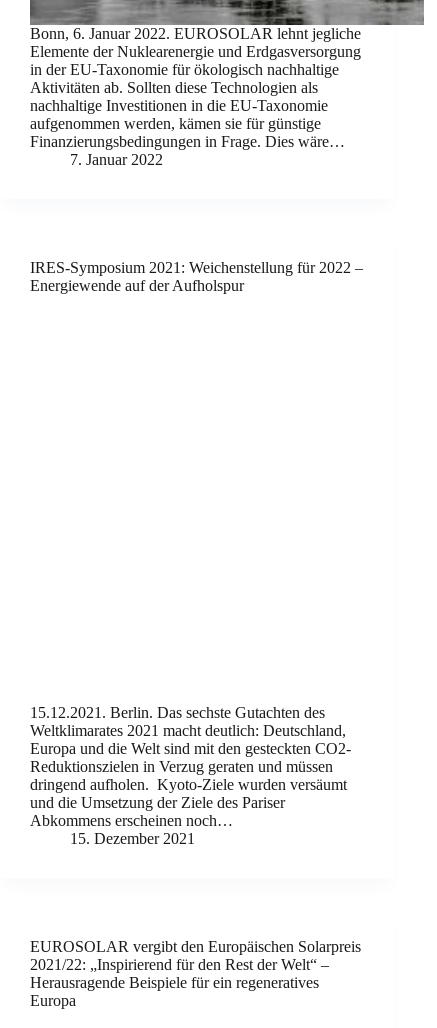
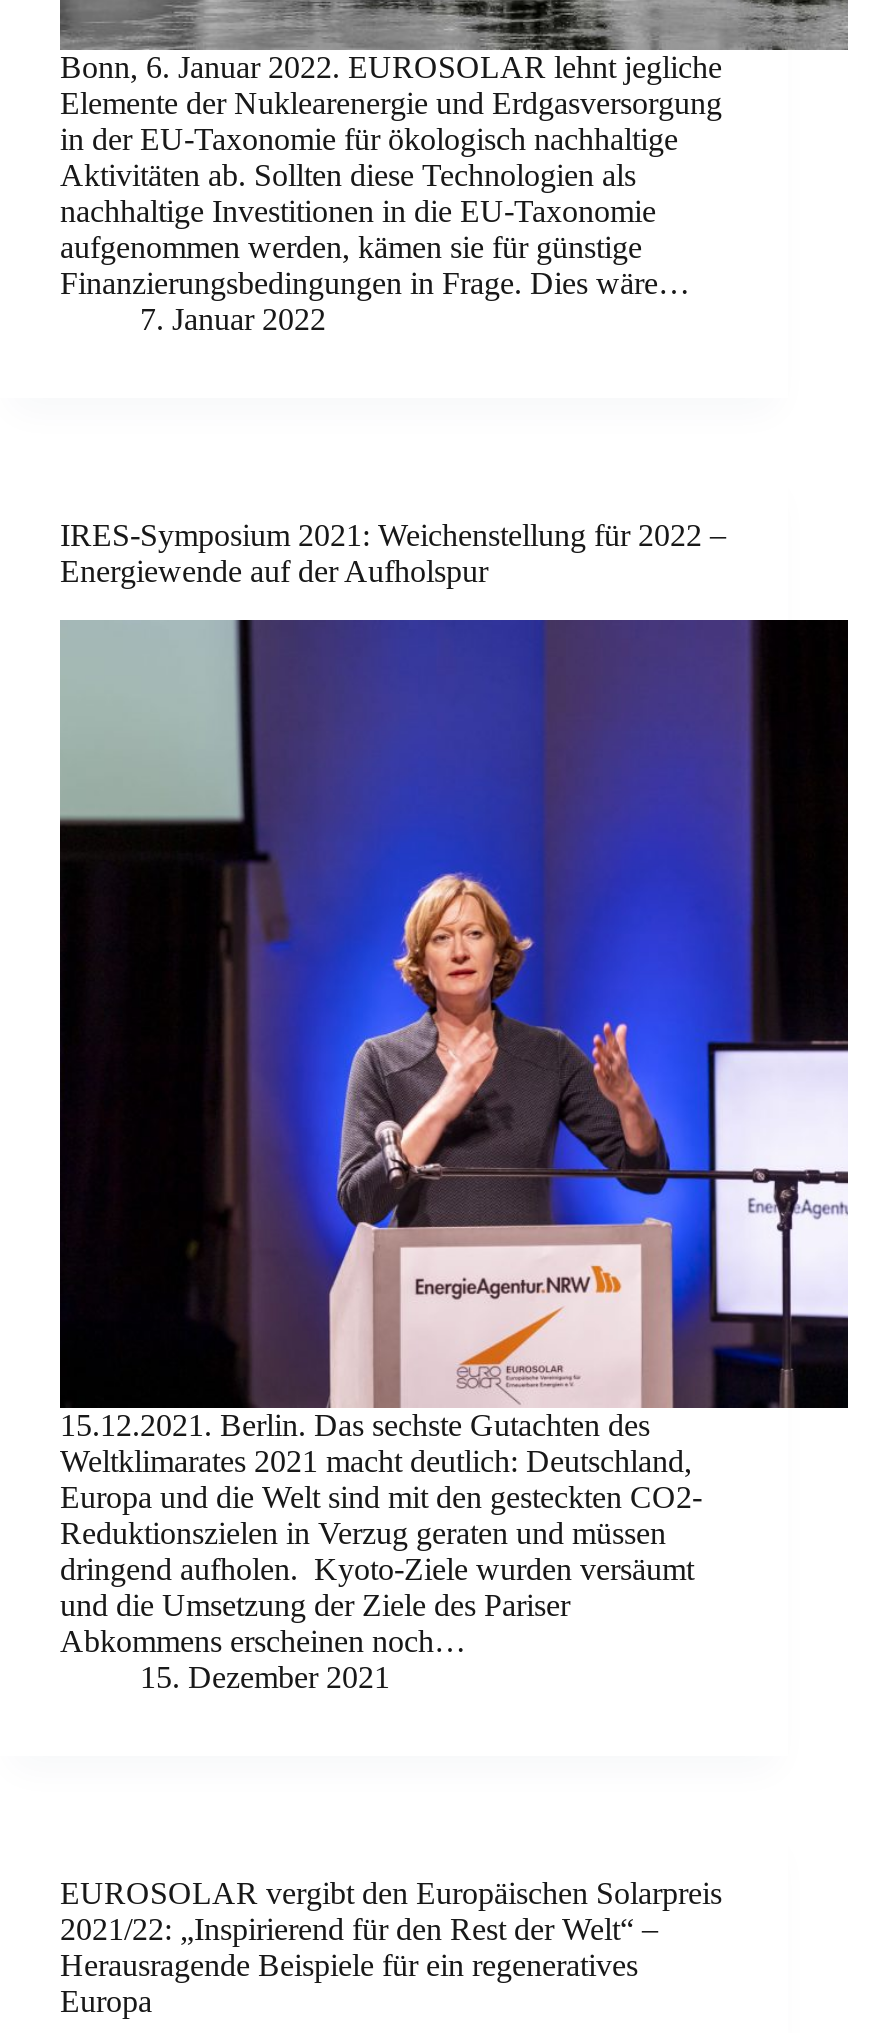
none -> [58,618,850,1410] [image]

